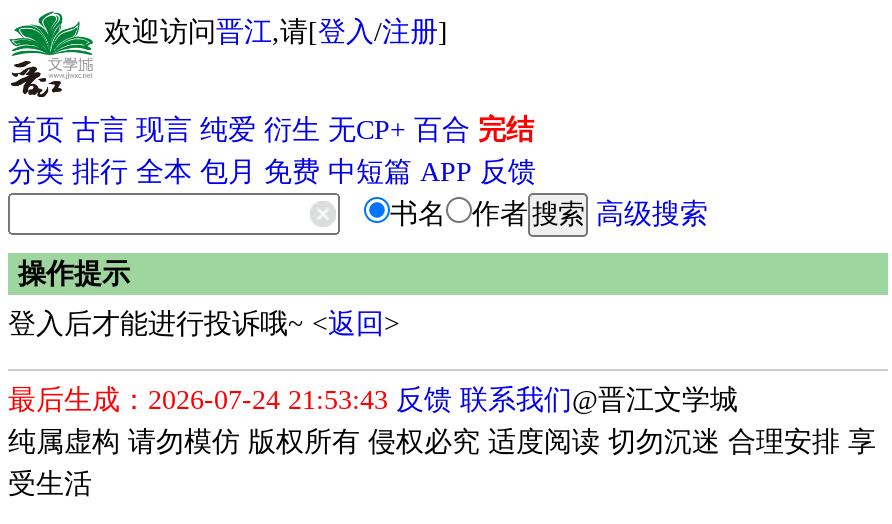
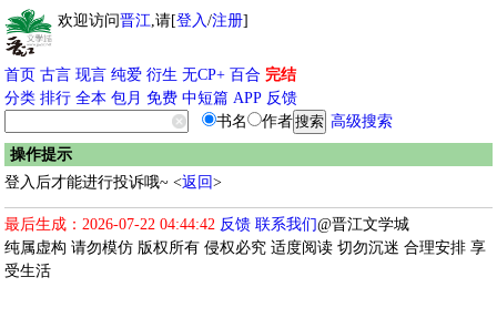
[8,385,738,415] 最后生成：2026-07-24 21:53:43 反馈 联系我们@晋江文学城 -> [4,216,409,233] 最后生成：2026-07-22 04:44:42 反馈 联系我们@晋江文学城

